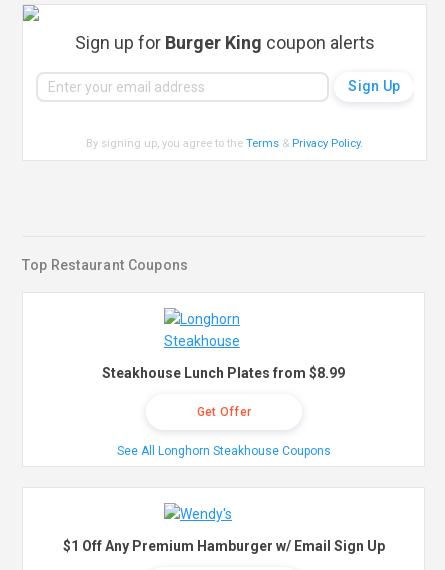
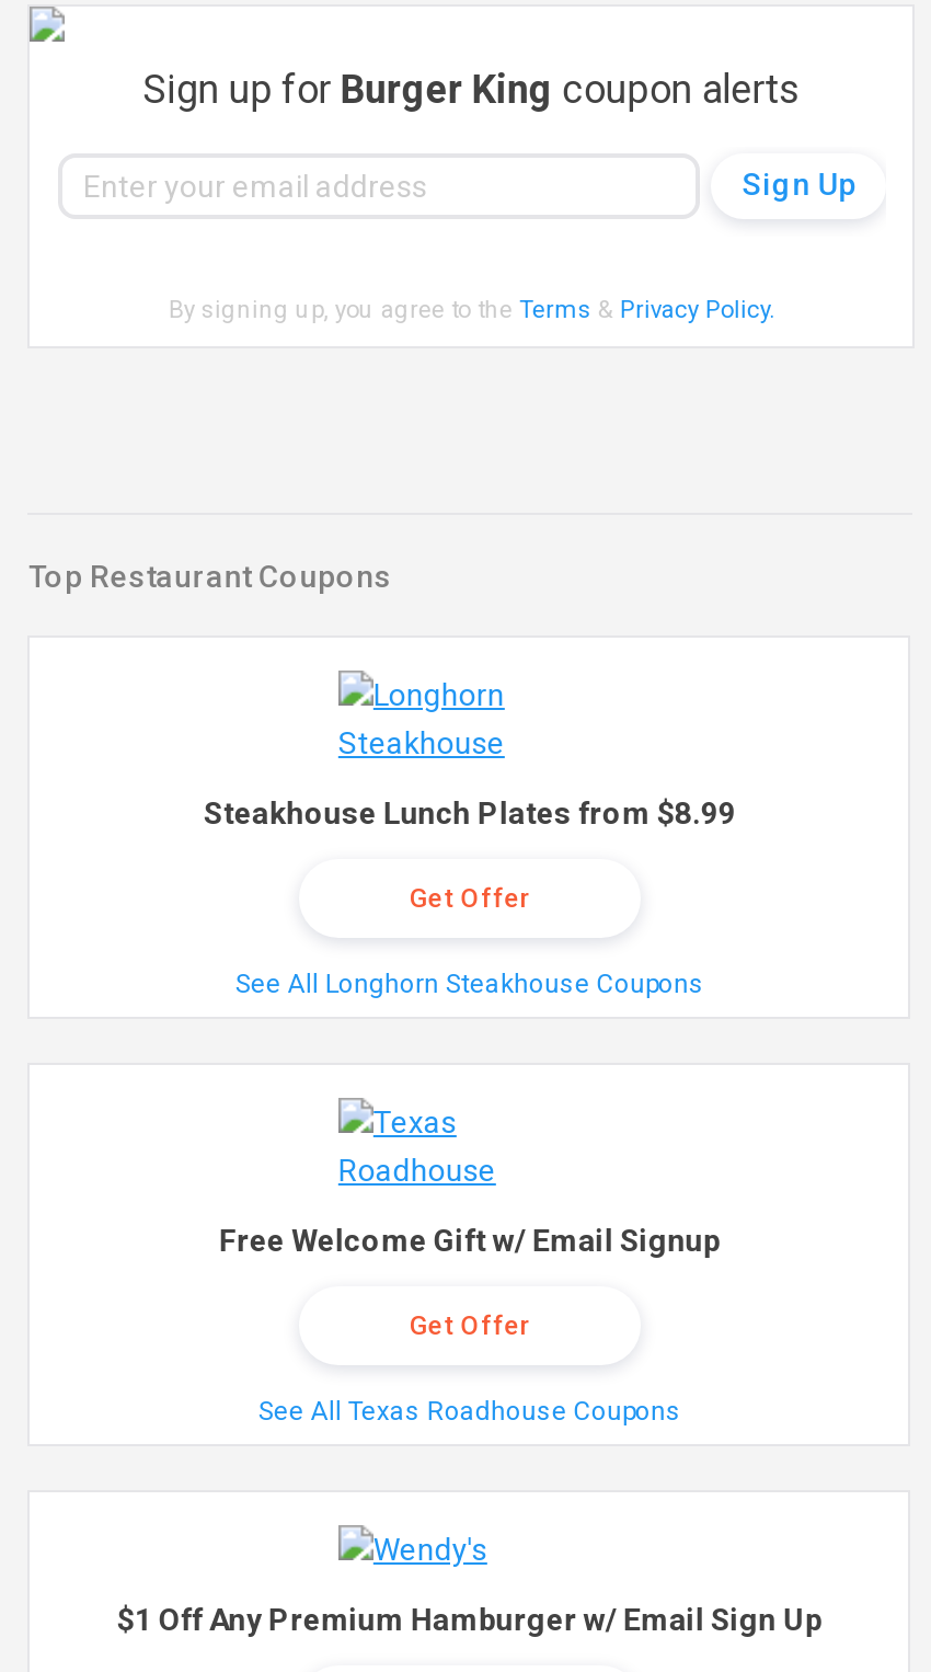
none -> [219,1223,720,1427] Free Welcome Gift w/ Email Signup | Get Offer | See All Texas Roadhouse Coupons

